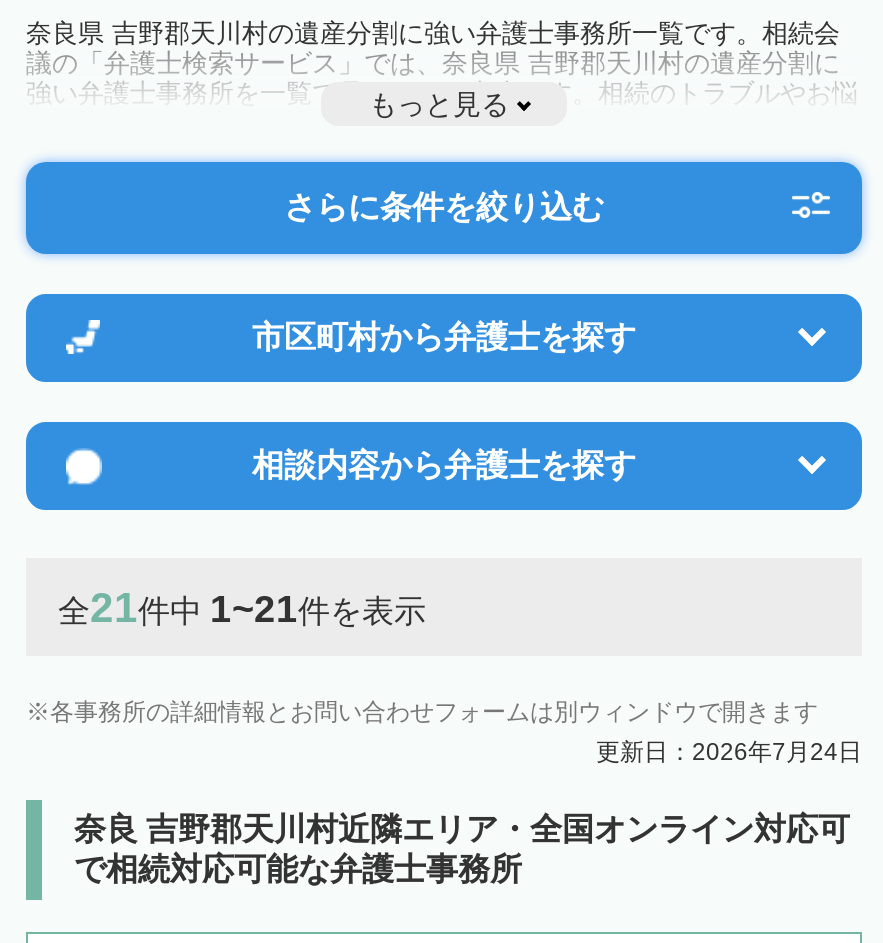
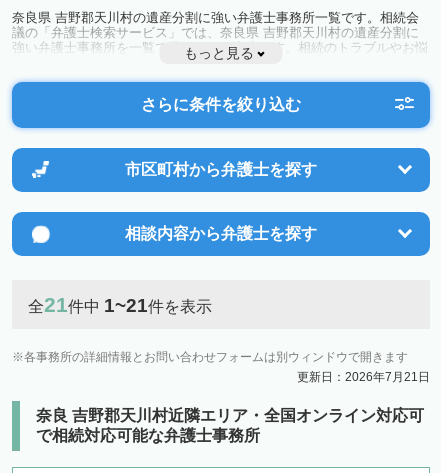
[596,738,862,766] 更新日：2026年7月24日 -> [297,370,430,384] 更新日：2026年7月21日

